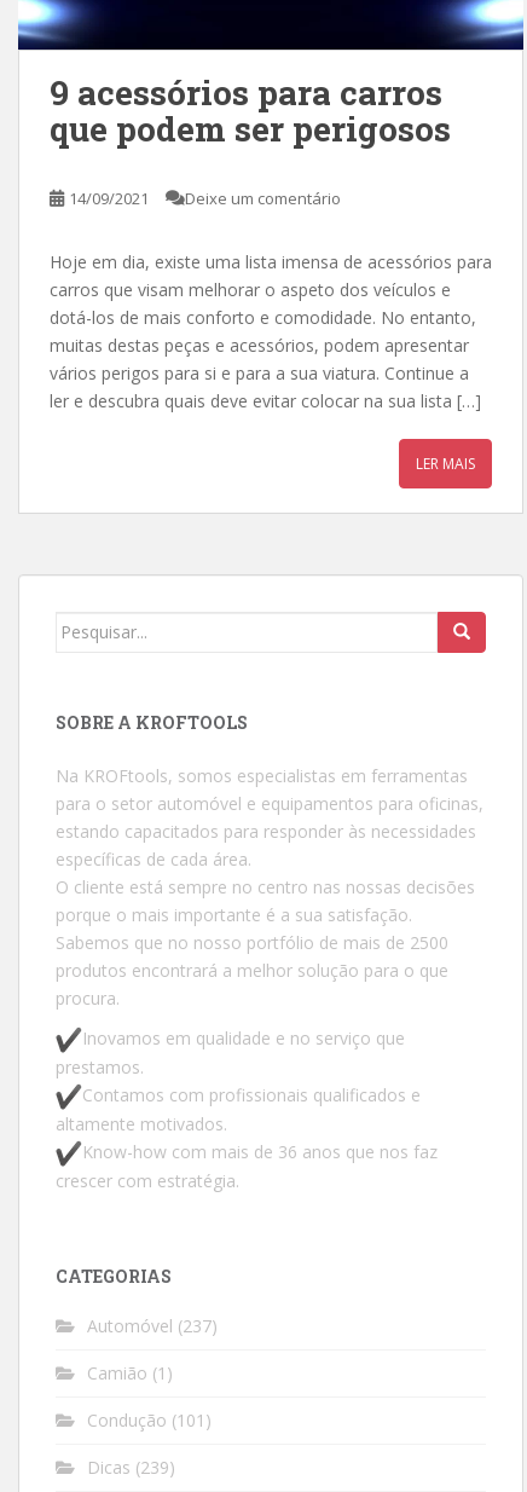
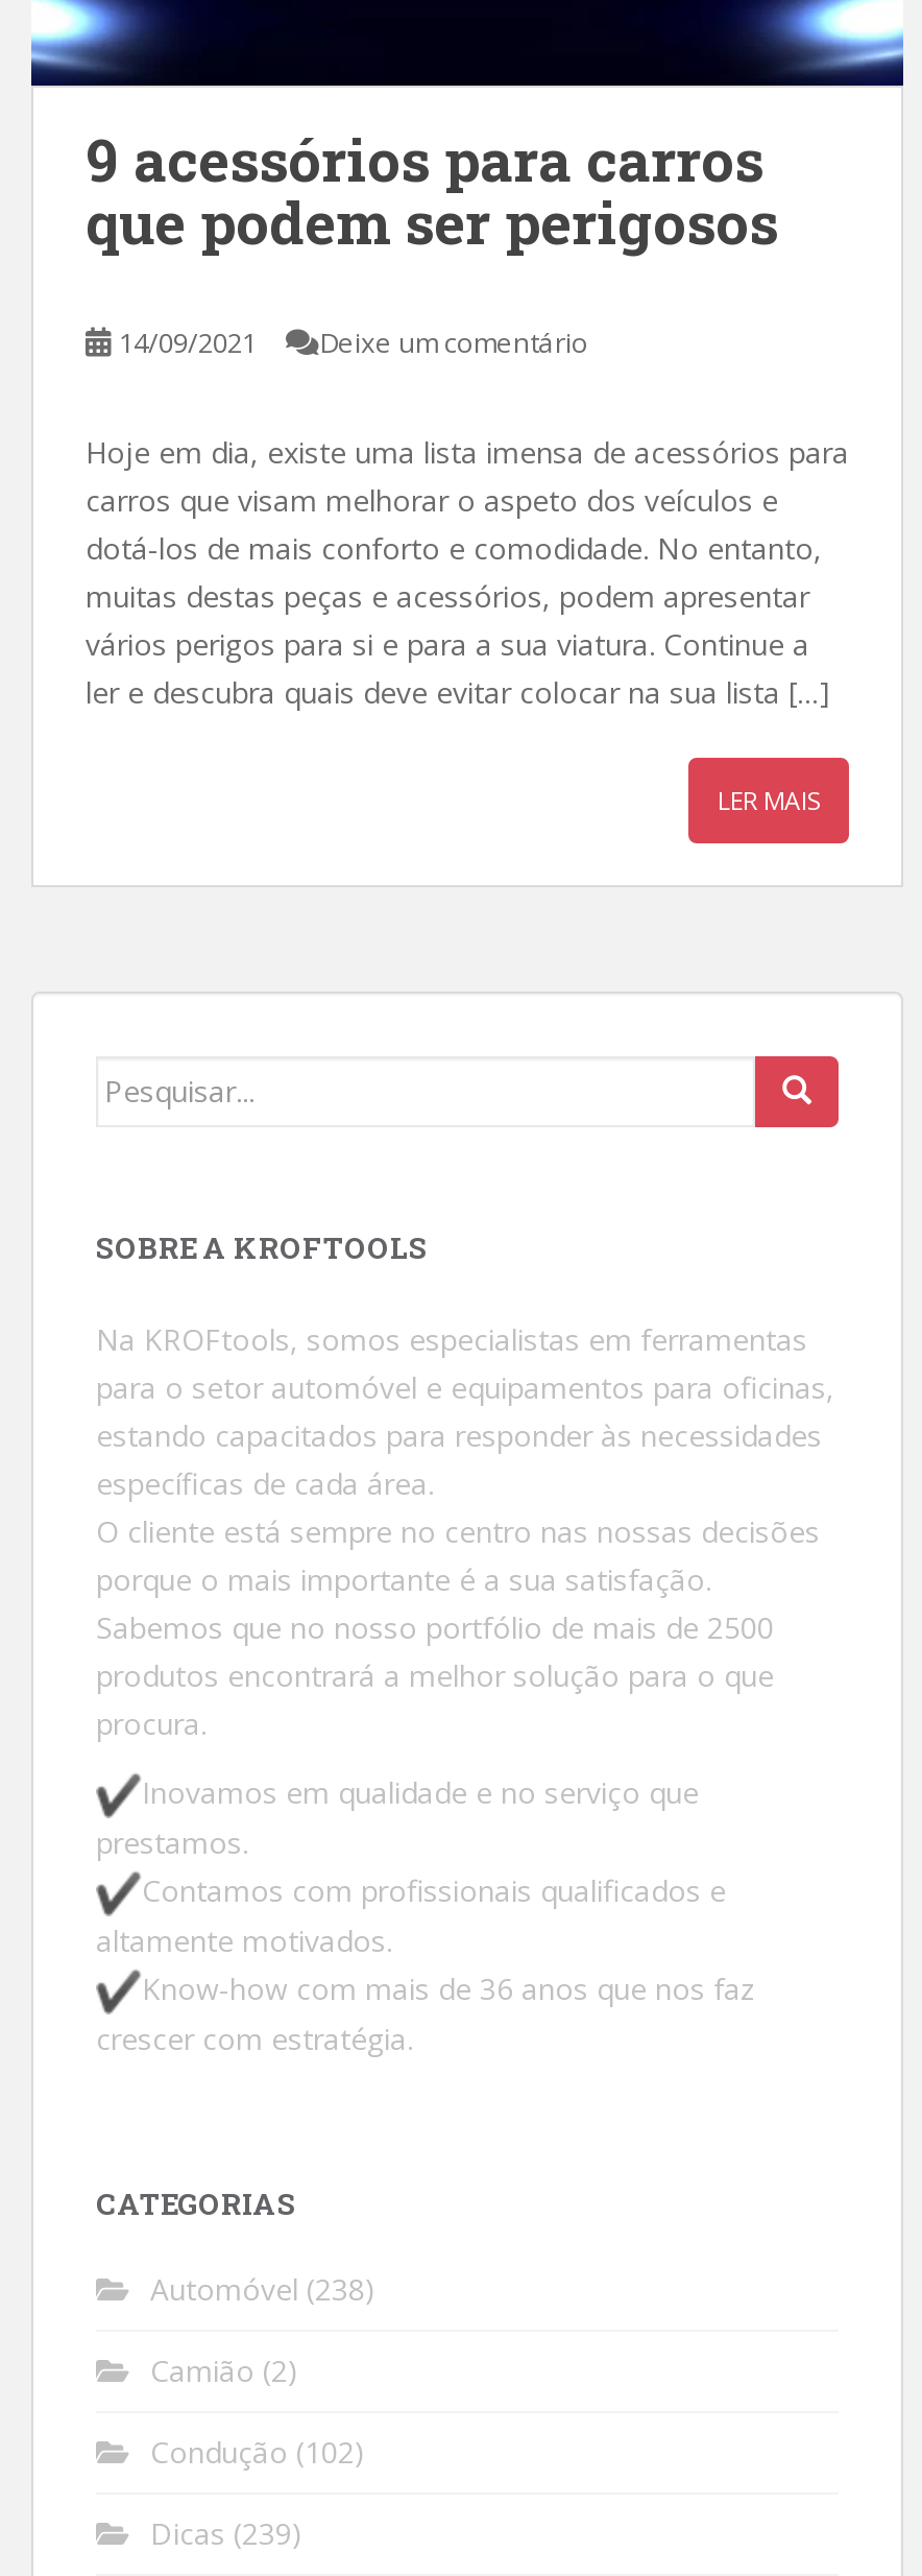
[87,1315,218,1337] Automóvel (237) -> [150,2270,375,2309] Automóvel (238)
[87,1362,173,1385] Camião (1) -> [150,2351,298,2391] Camião (2)
[87,1409,212,1432] Condução (101) -> [150,2432,365,2472] Condução (102)

